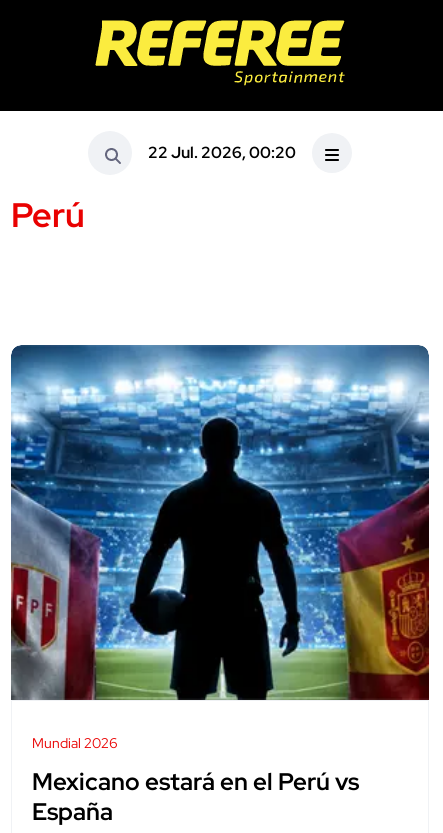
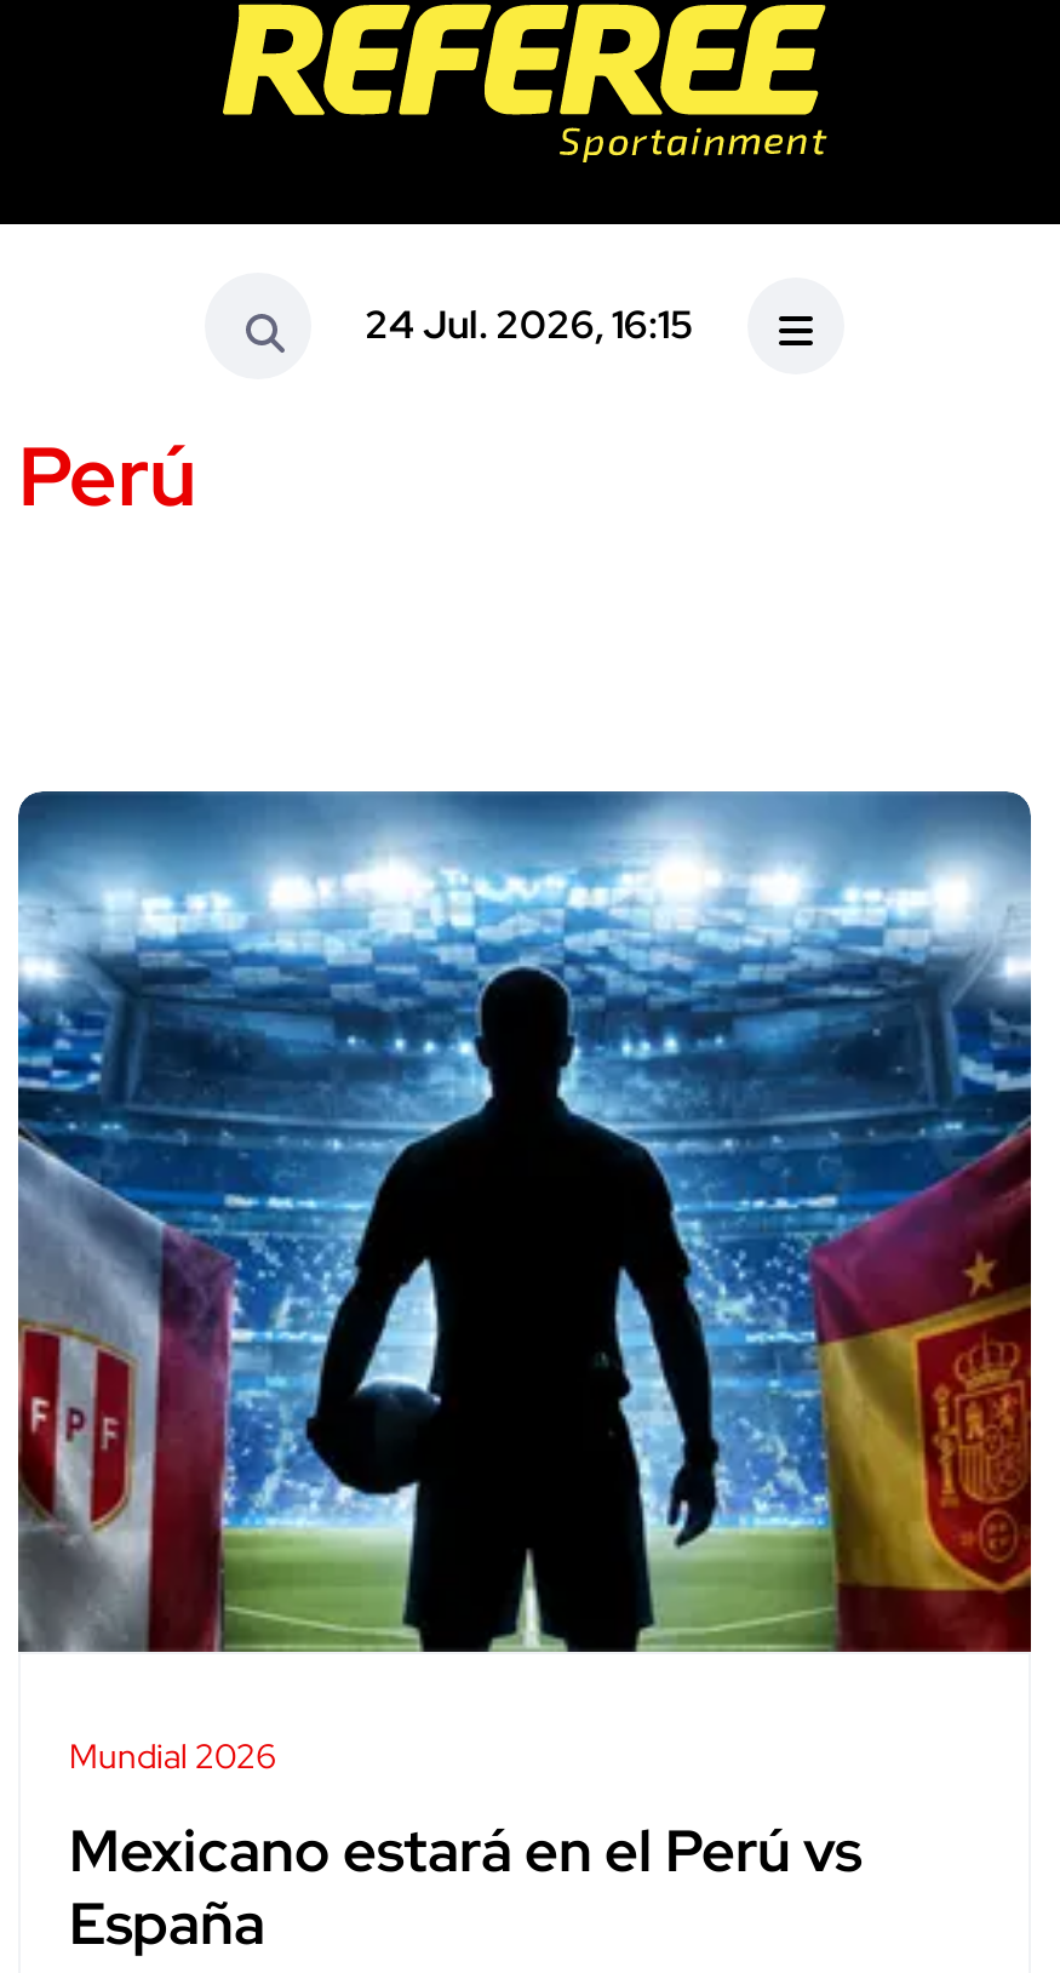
[148,142,296,163] 22 Jul. 2026, 00:20 -> [365,300,694,350] 24 Jul. 2026, 16:15

